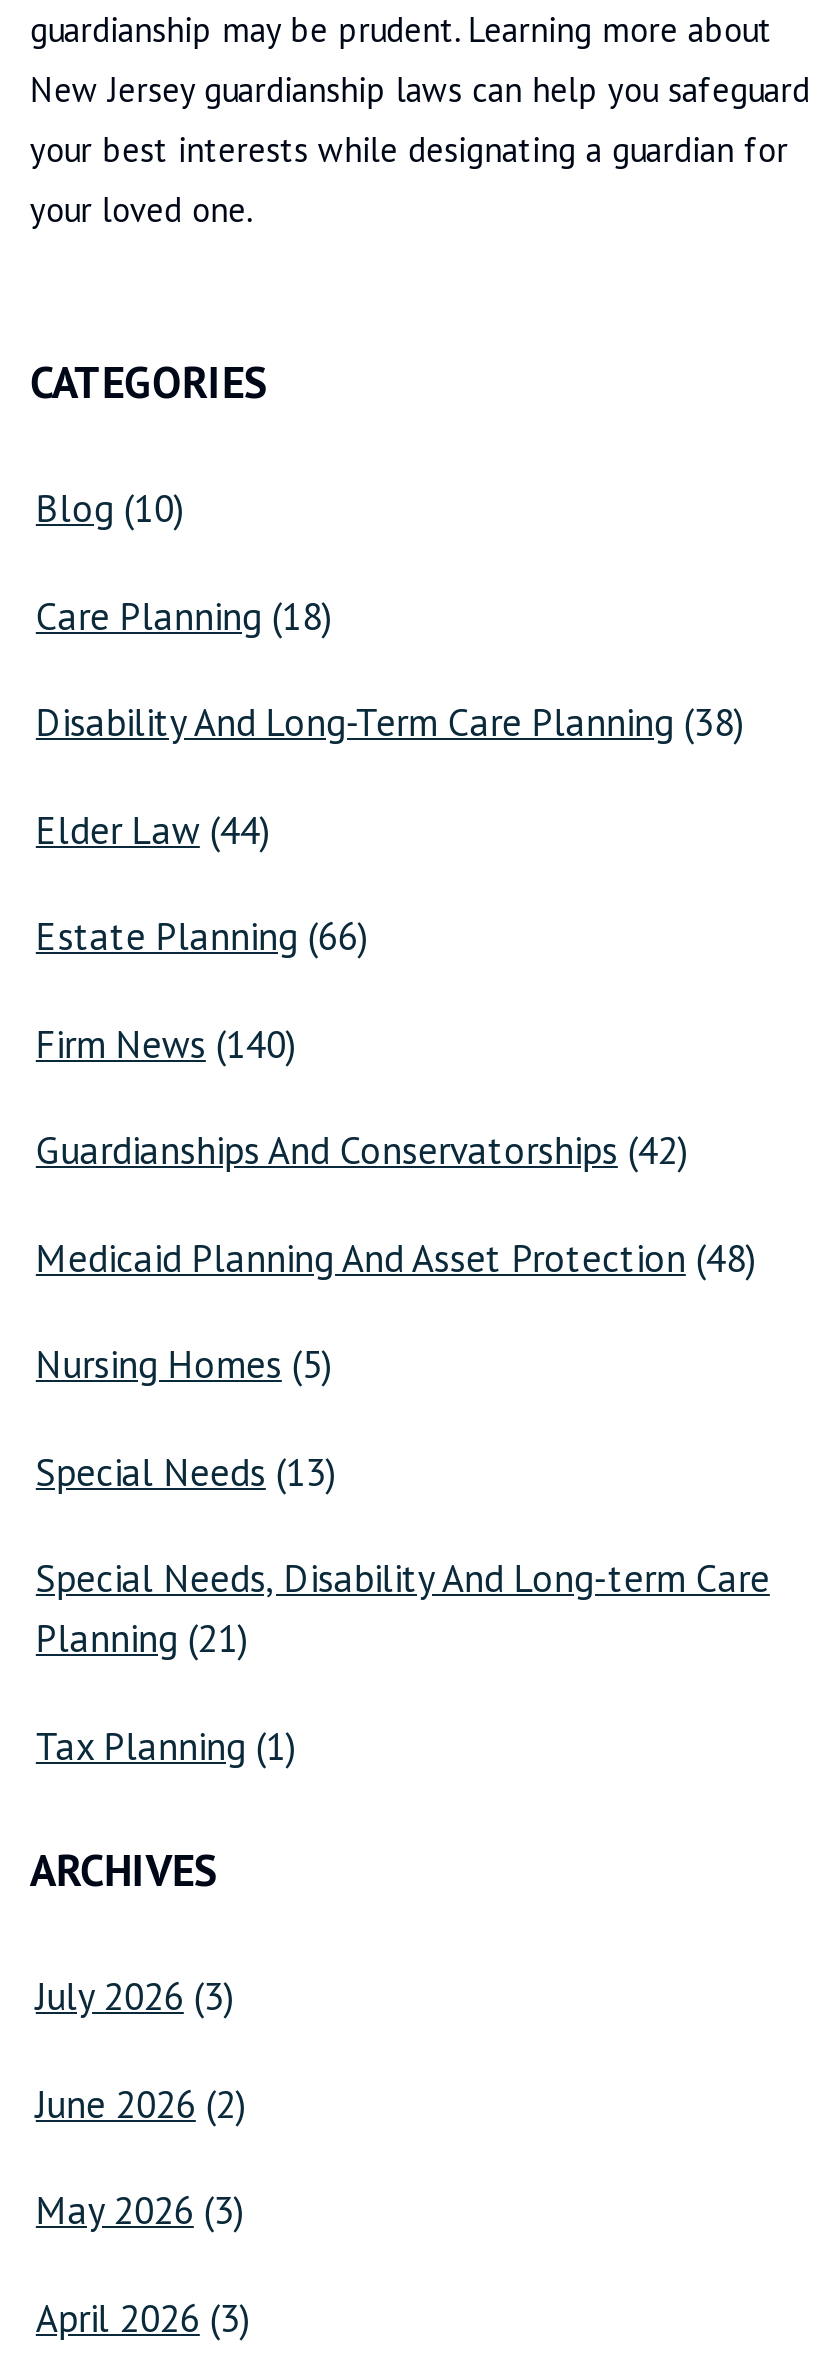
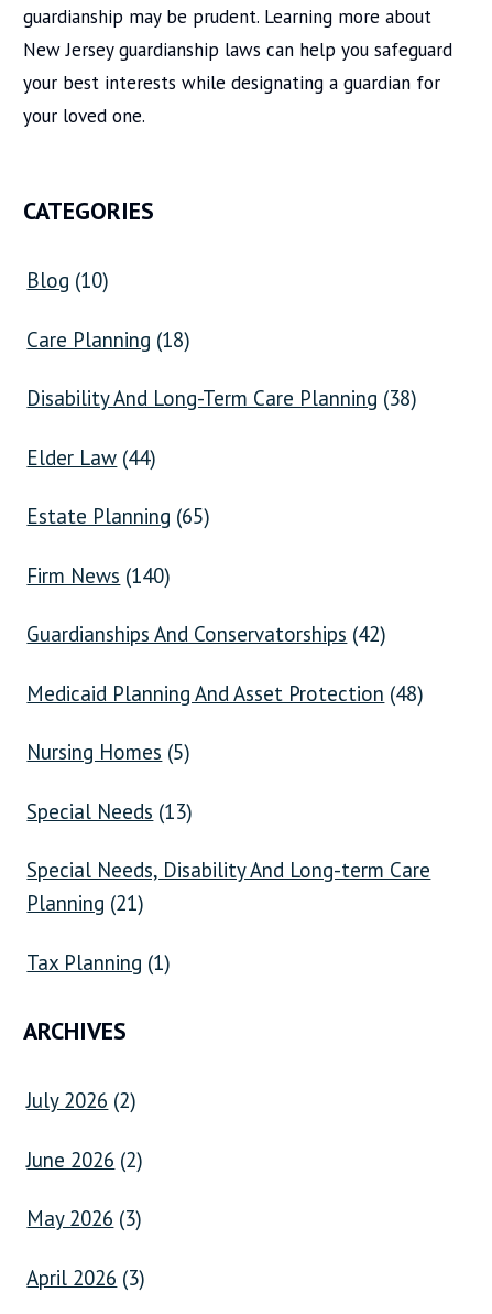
[36,912,370,960] Estate Planning (66) -> [27,503,211,529] Estate Planning (65)
[36,1972,236,2020] July 2026 (3) -> [27,1087,137,1113] July 2026 (2)

